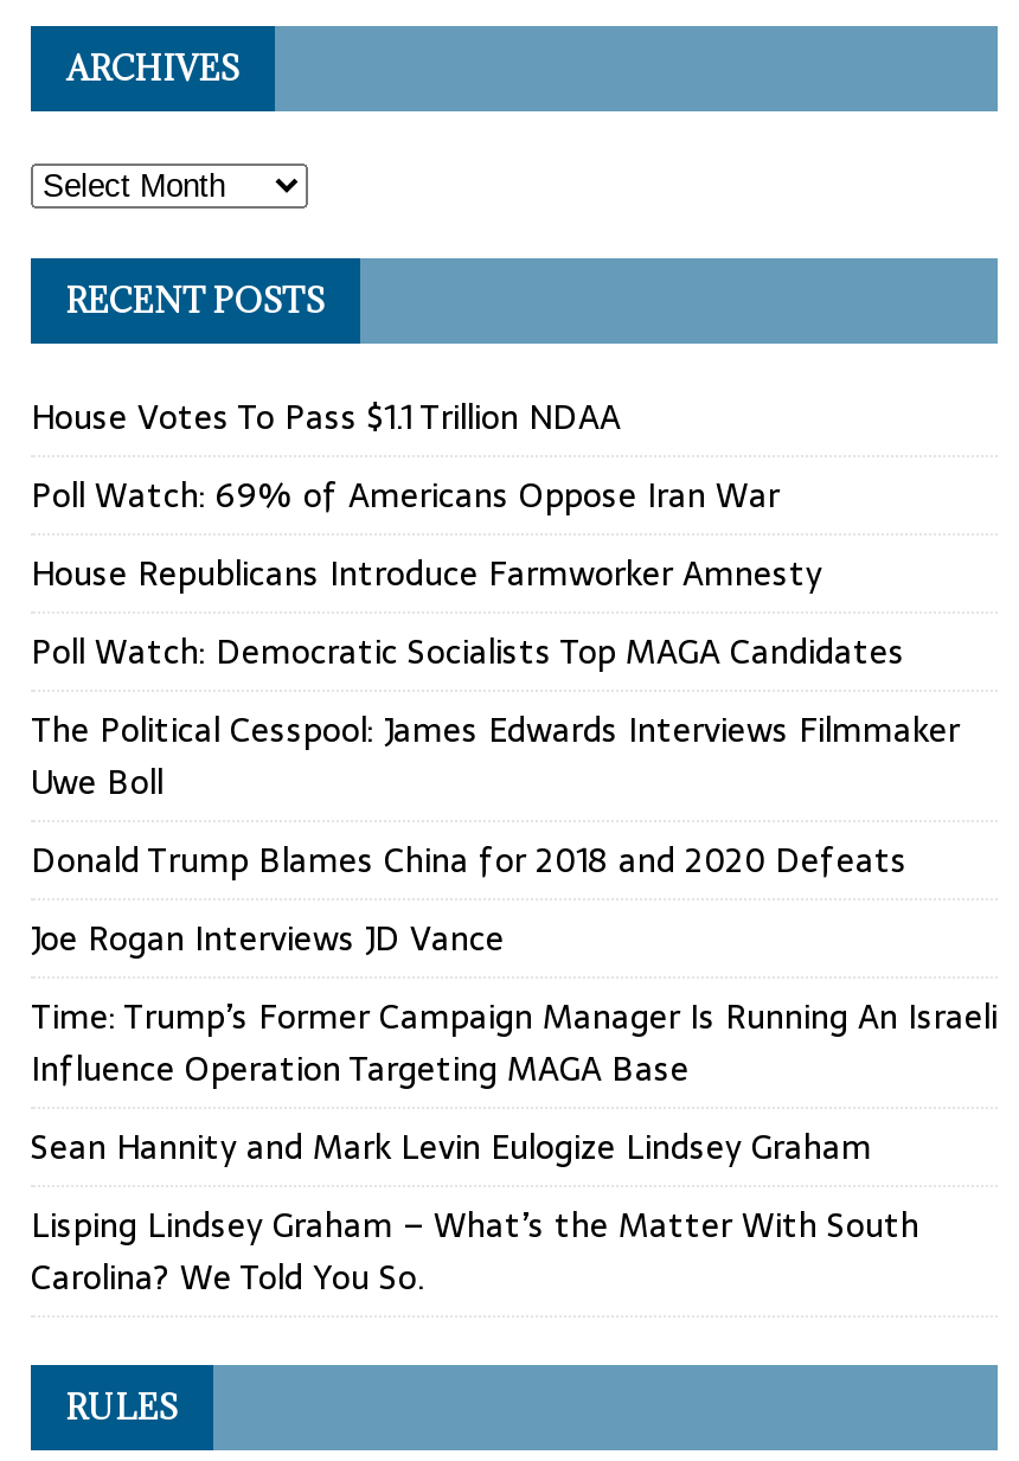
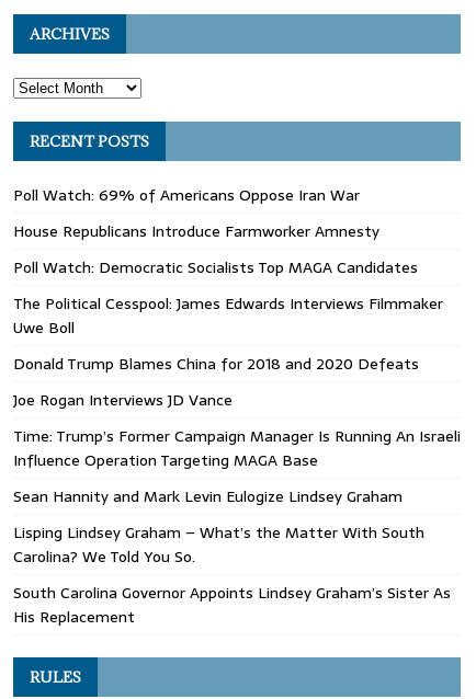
[31,391,621,443] House Votes To Pass $1.1 Trillion NDAA -> none
moved [31,469,998,1303] -> [13,183,461,569]: Poll Watch: 69% of Americans Oppose Iran War | House Republicans Introduce Farmworker Amnesty | Poll Watch: Democratic Socialists Top MAGA Candidates | ... | Lisping Lindsey Graham – What’s the Matter With South | Carolina? We Told You So.
none -> [13,581,451,629] South Carolina Governor Appoints Lindsey Graham’s Sister As | His Replacement

